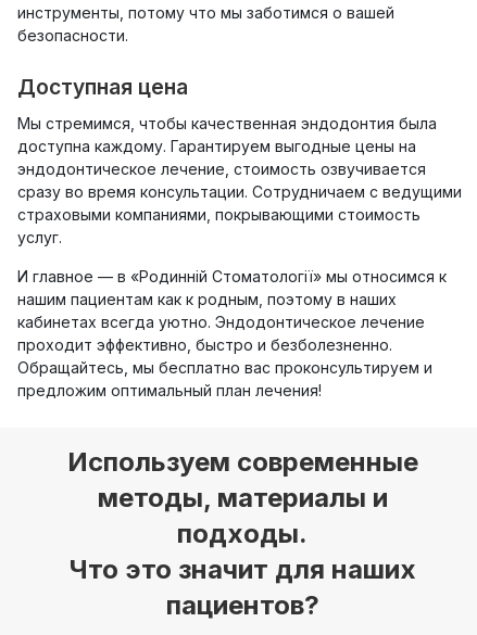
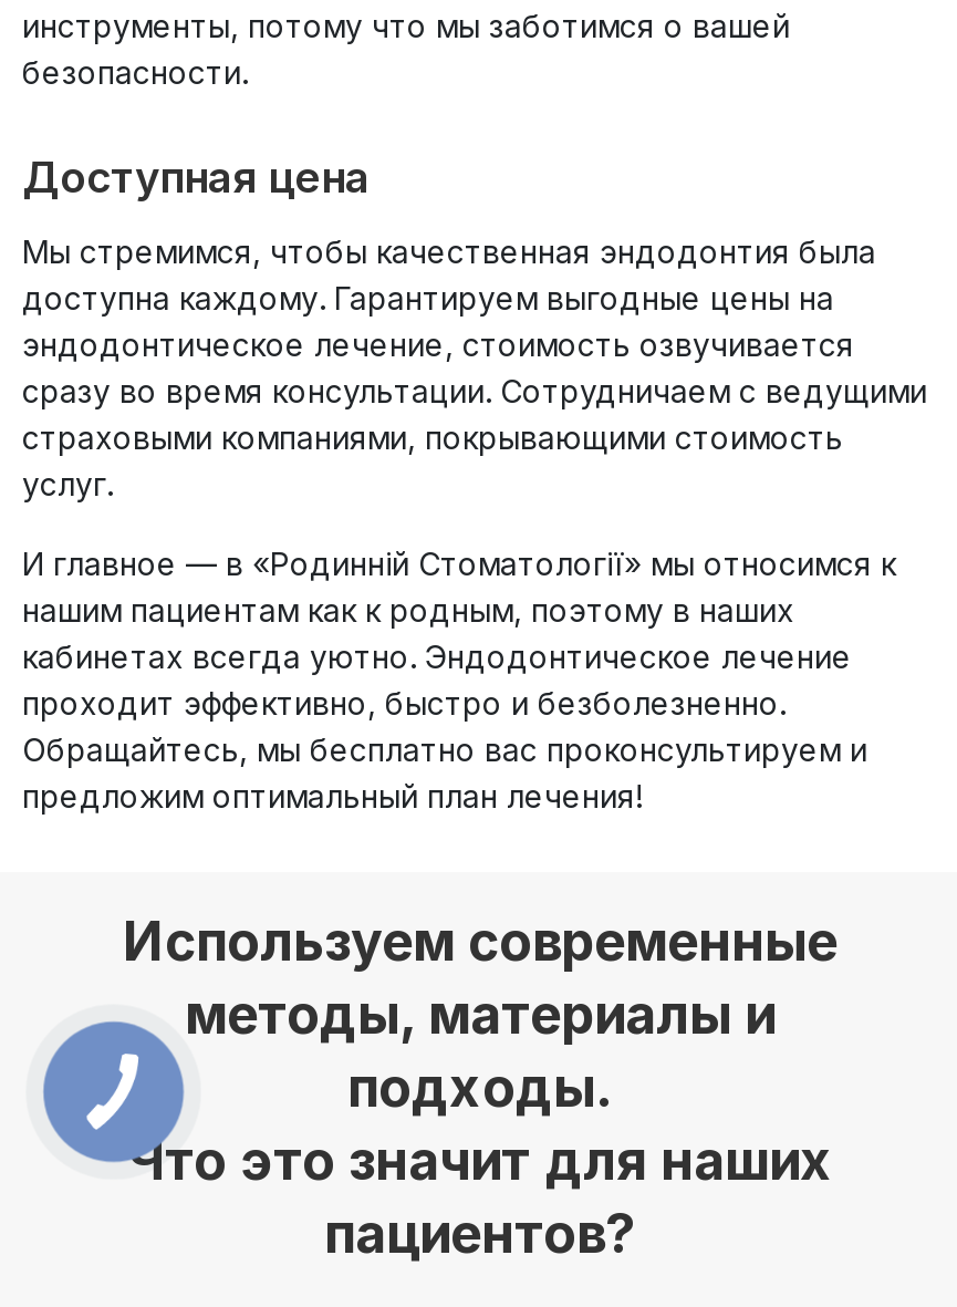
none -> [40,1018,186,1164] [image]

